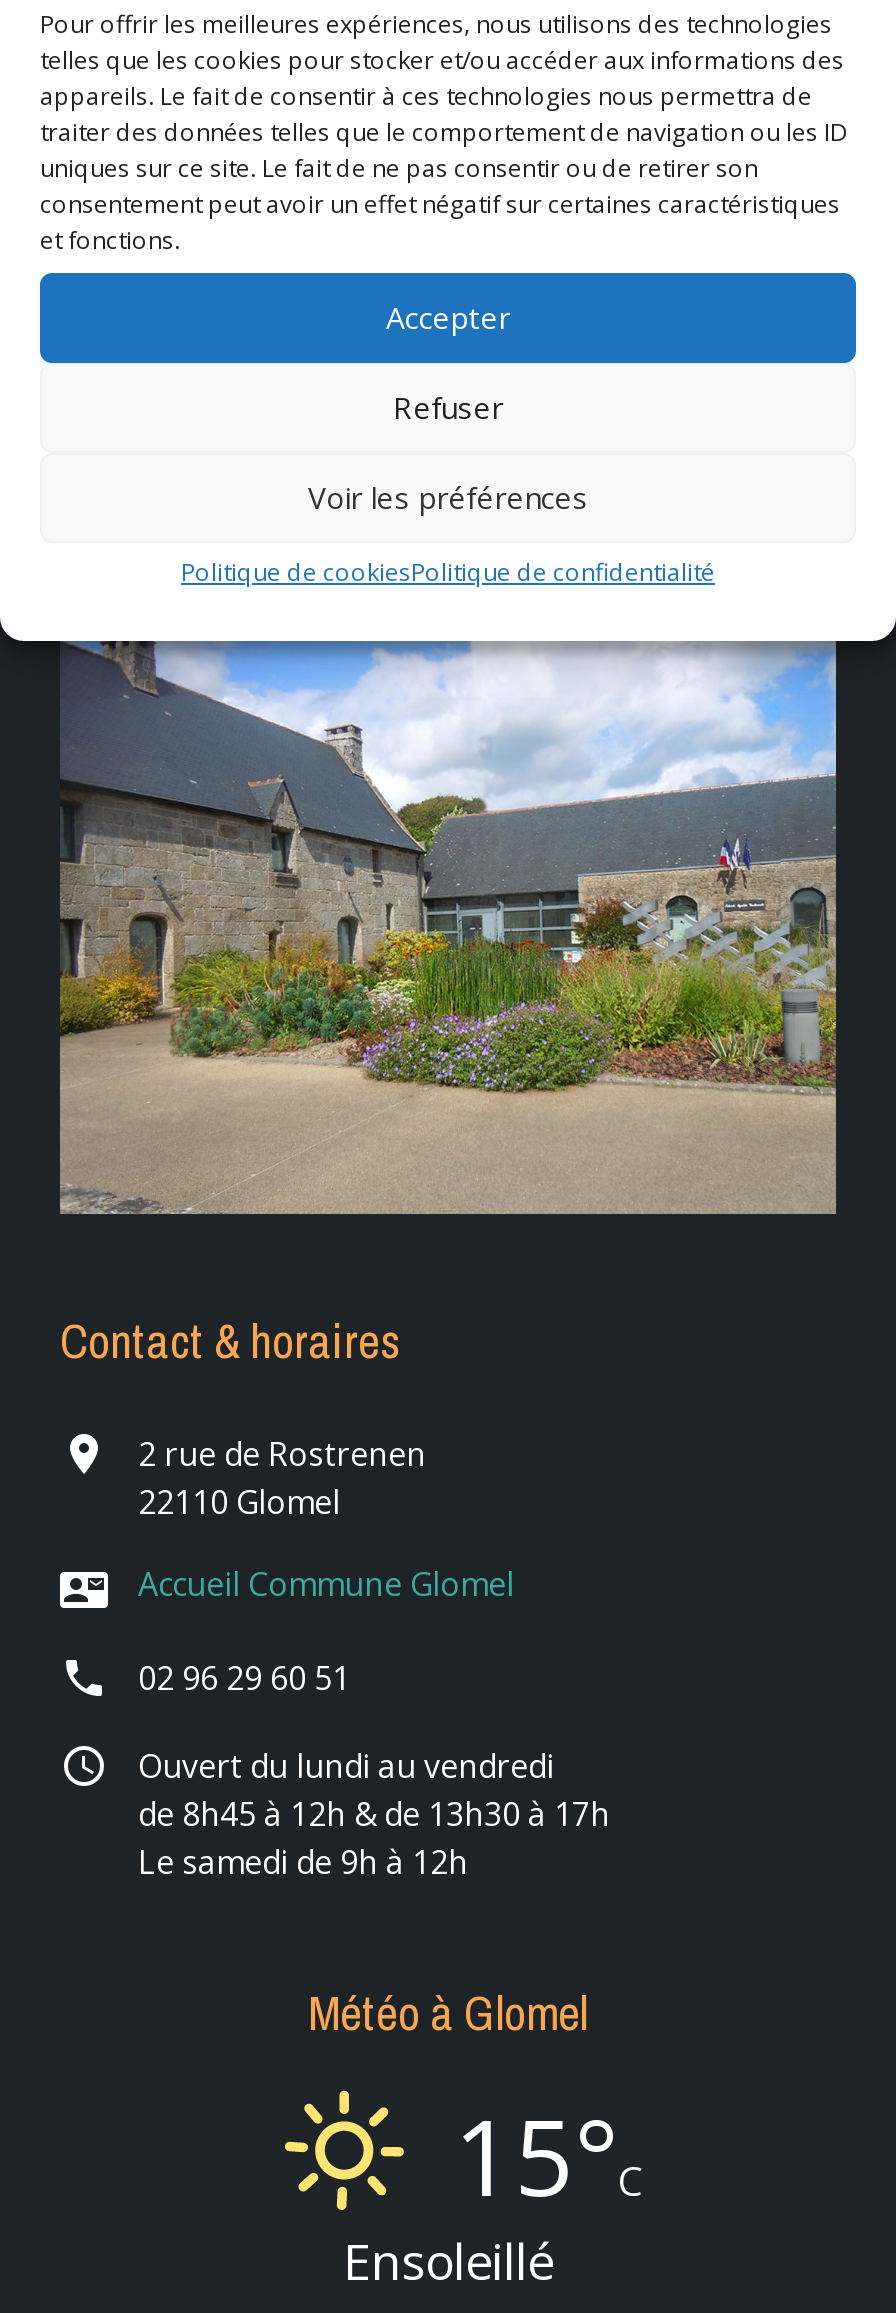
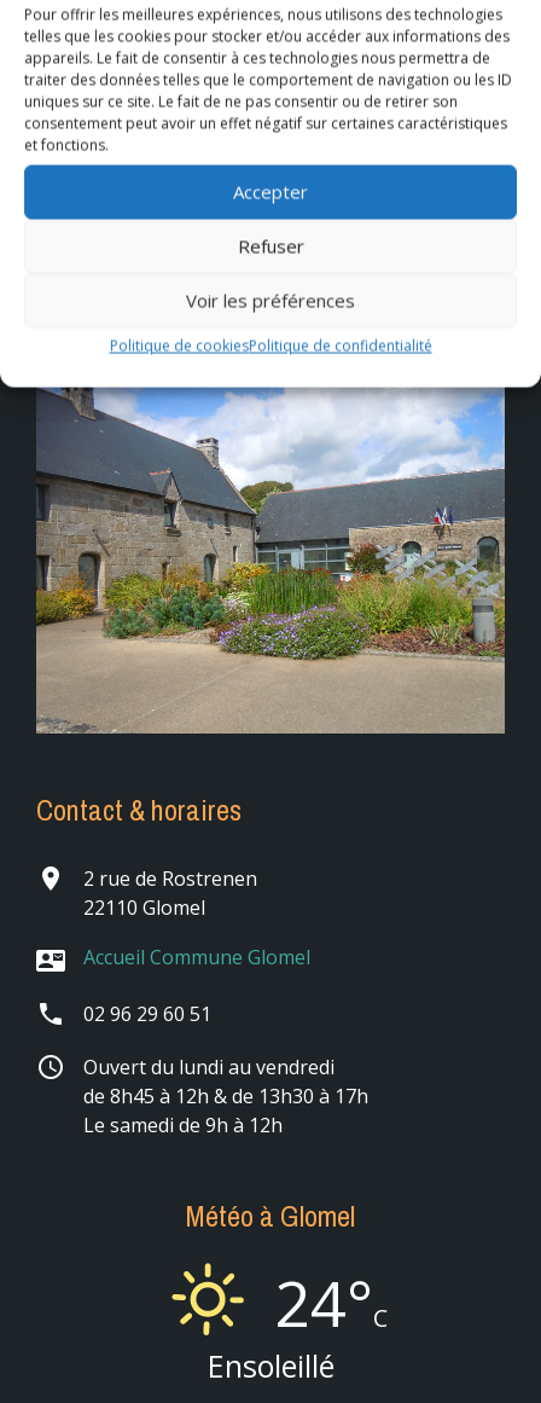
[454,2084,642,2226] 15°C -> [274,1259,388,1345] 24°C

